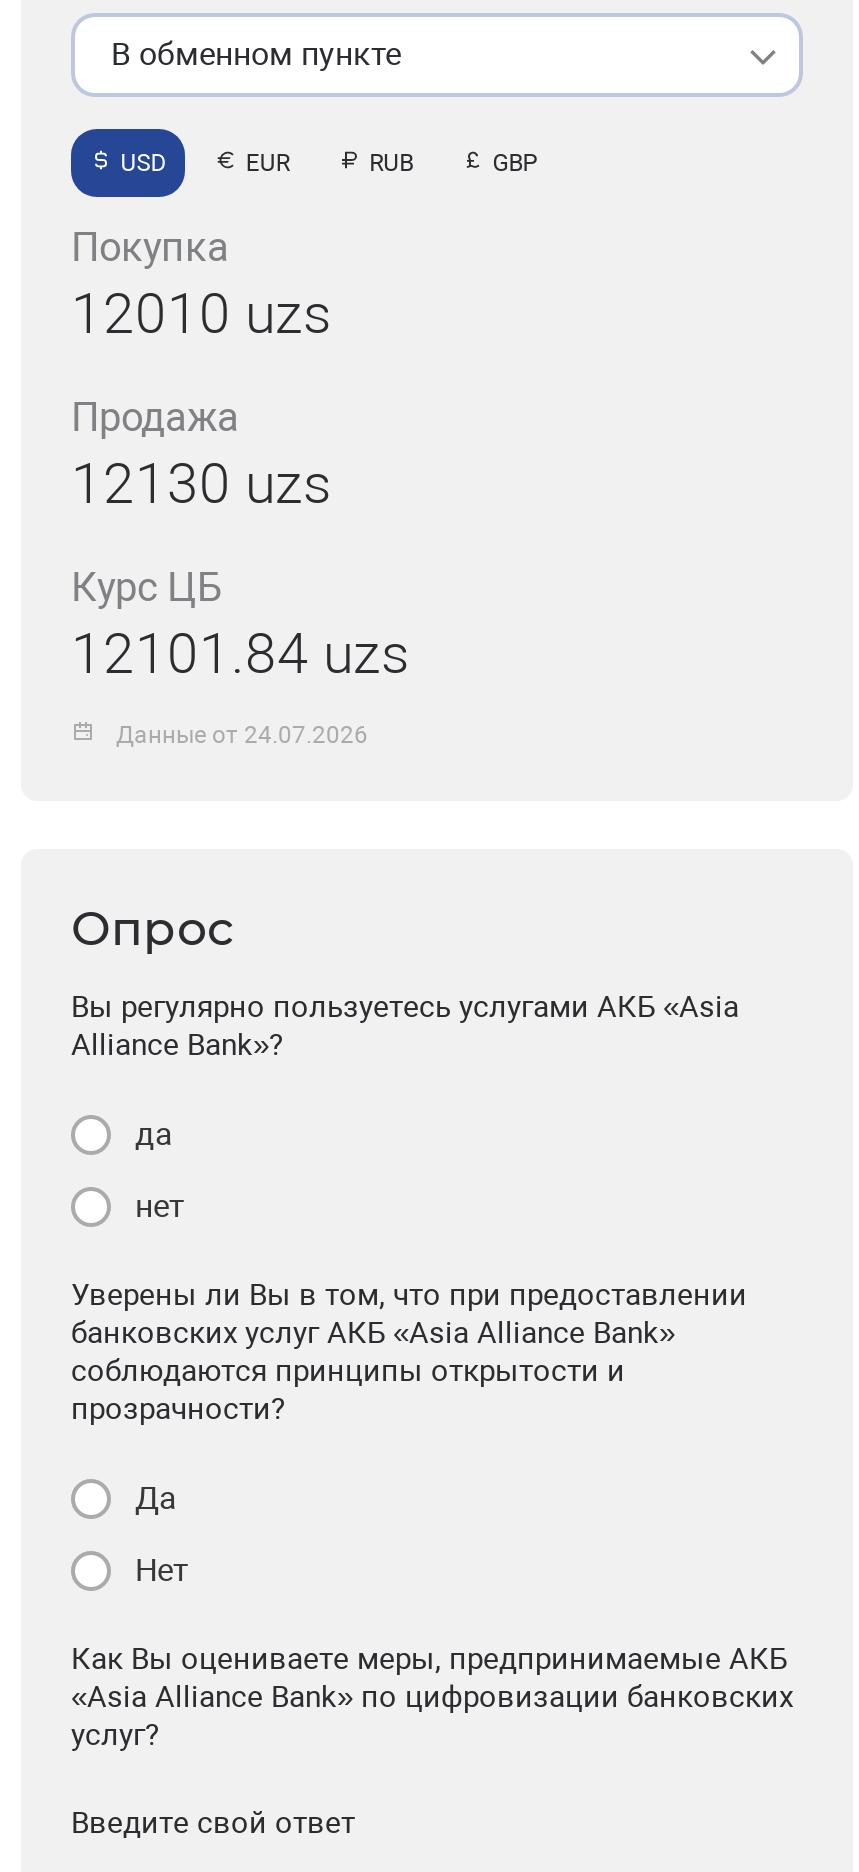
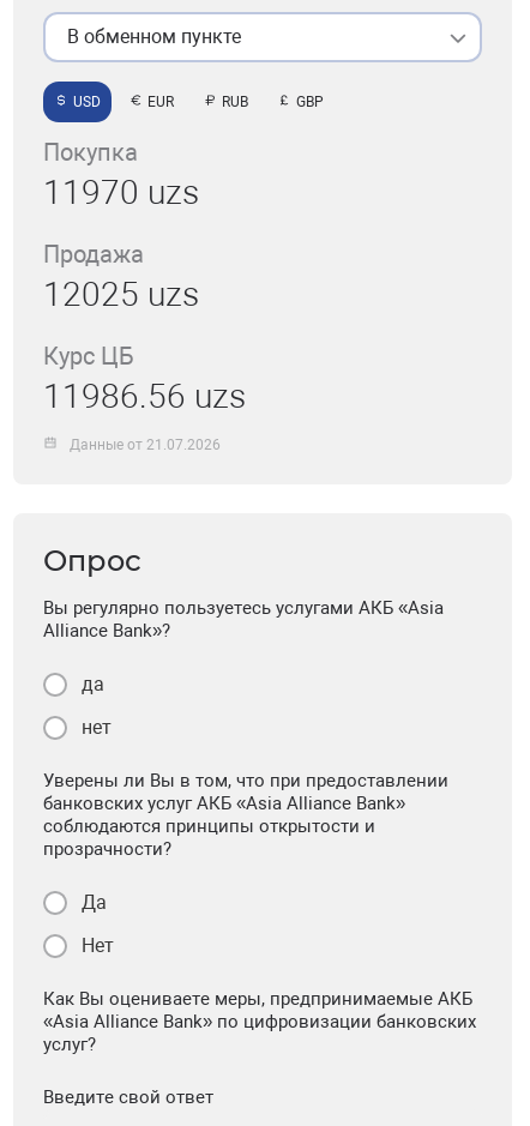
[71,281,331,347] 12010 uzs -> [43,173,199,212] 11970 uzs
[71,451,331,517] 12130 uzs -> [43,275,199,314] 12025 uzs
[71,621,409,687] 12101.84 uzs -> [43,377,246,416] 11986.56 uzs
[116,720,368,748] Данные от 24.07.2026 -> [70,436,221,453] Данные от 21.07.2026

